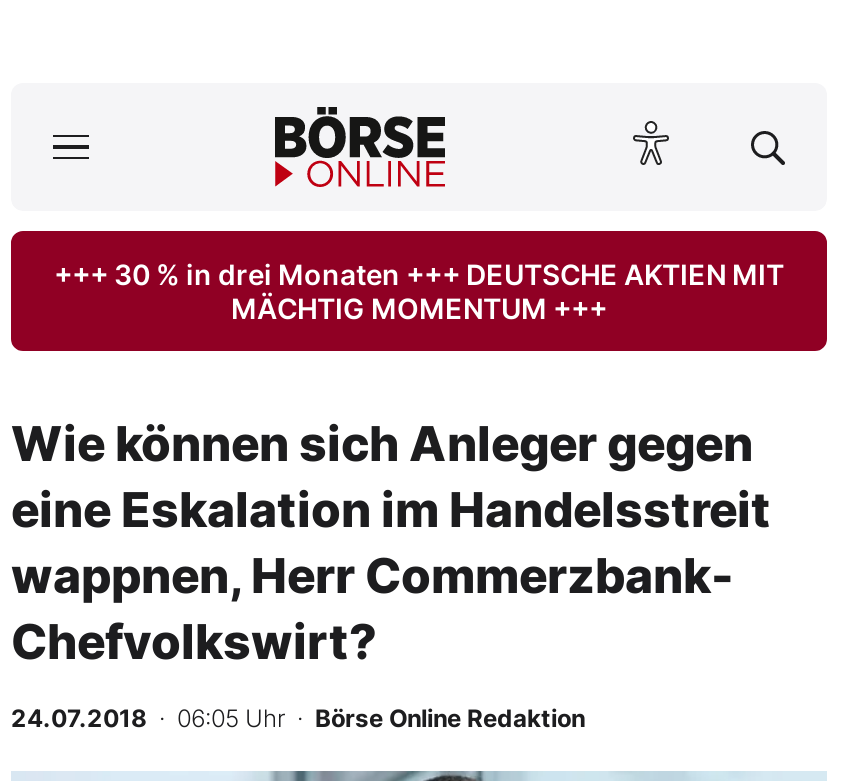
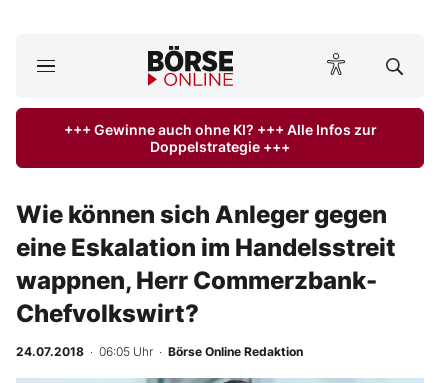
[54,257,784,325] +++ 30 % in drei Monaten +++ DEUTSCHE AKTIEN MIT | MÄCHTIG MOMENTUM +++ -> [63,121,376,155] +++ Gewinne auch ohne KI? +++ Alle Infos zur | Doppelstrategie +++

